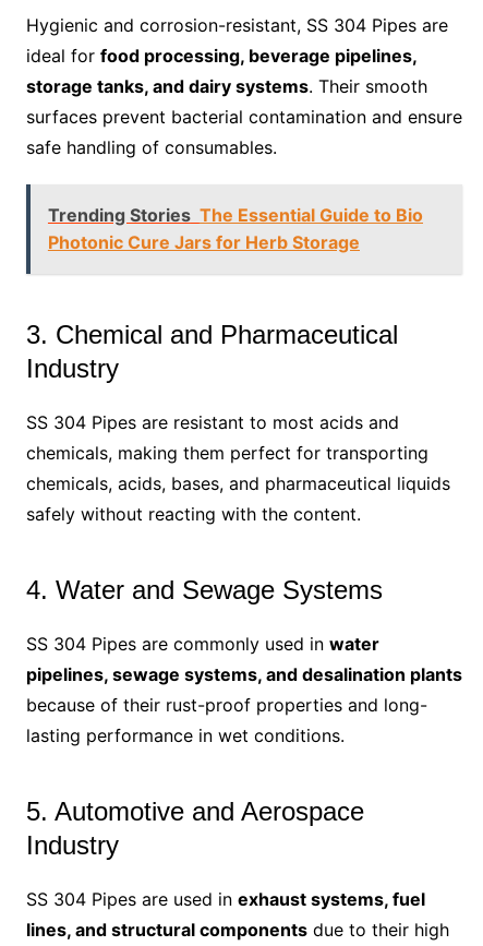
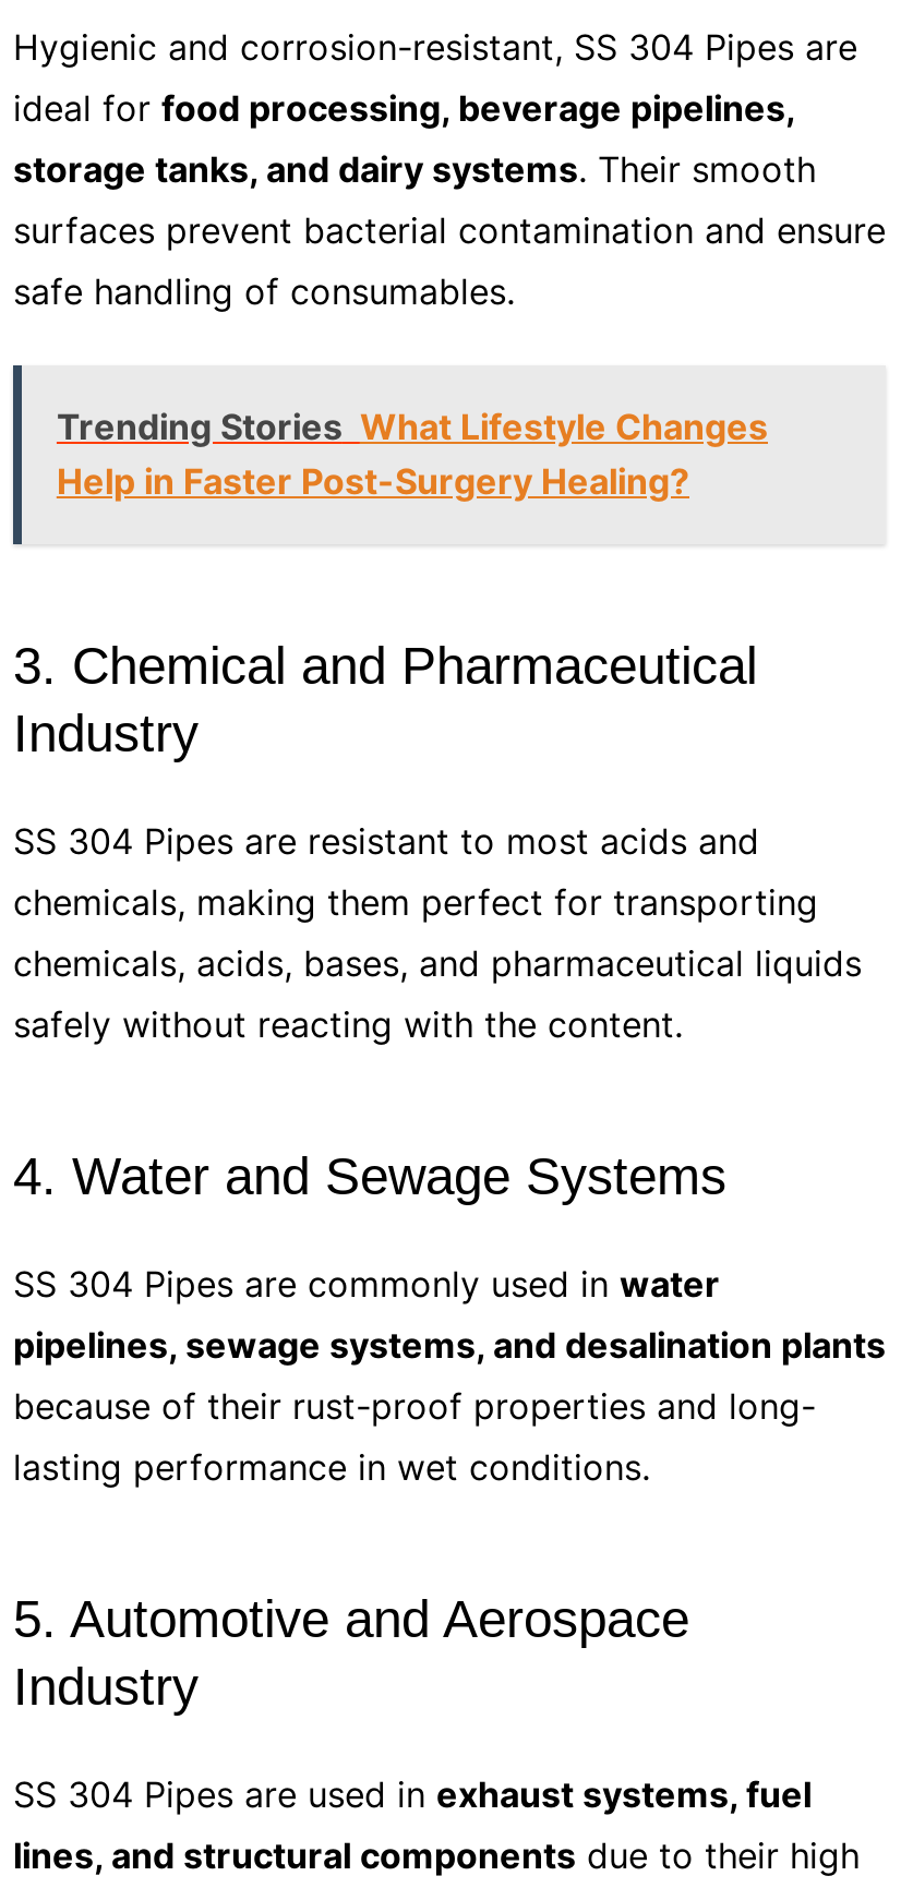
[48,204,423,253] Trending Stories The Essential Guide to Bio | Photonic Cure Jars for Herb Storage -> [57,405,768,503] Trending Stories What Lifestyle Changes | Help in Faster Post-Surgery Healing?

